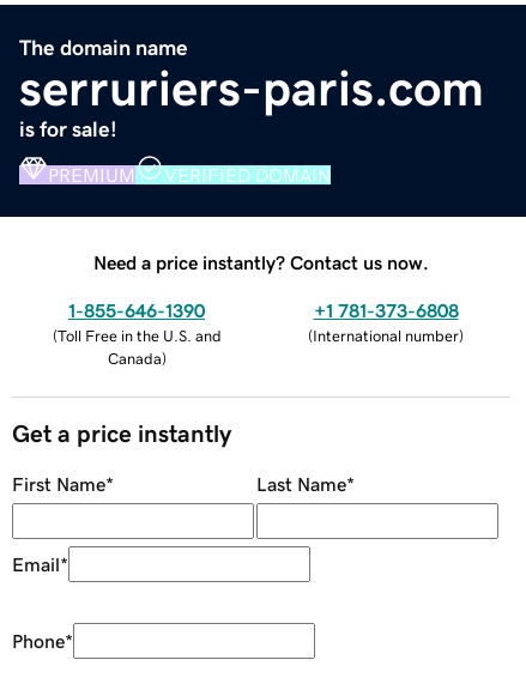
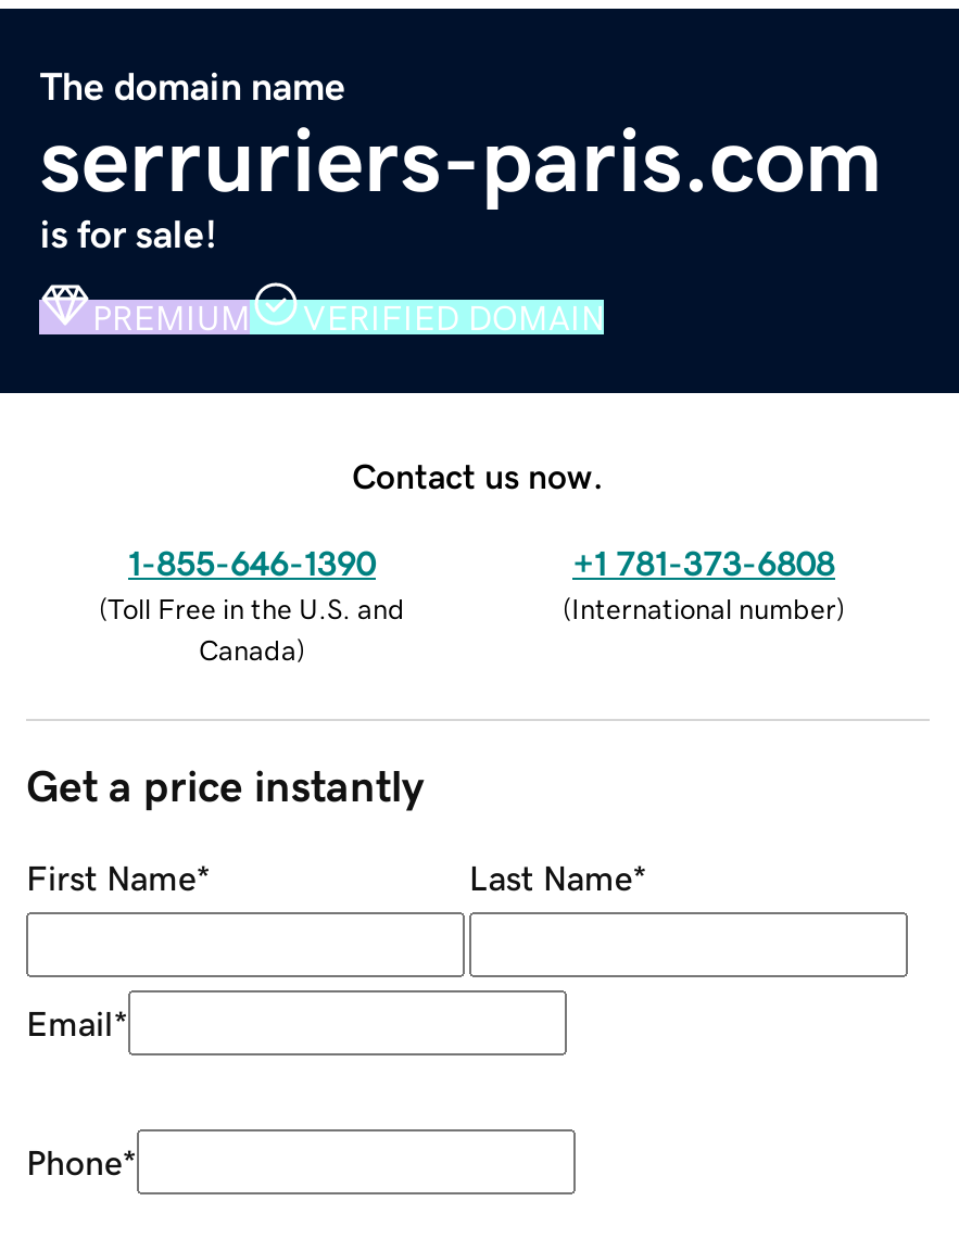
[93,252,429,271] Need a price instantly? Contact us now. -> [352,457,604,492] Contact us now.

